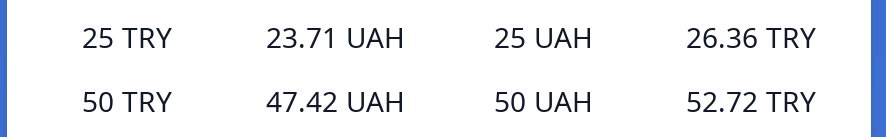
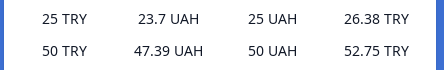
[266,18,404,56] 23.71 UAH -> [137,9,198,28] 23.7 UAH
[686,18,816,56] 26.36 TRY -> [343,9,408,28] 26.38 TRY
[266,82,404,120] 47.42 UAH -> [133,41,202,60] 47.39 UAH
[686,82,816,120] 52.72 TRY -> [343,41,408,60] 52.75 TRY

